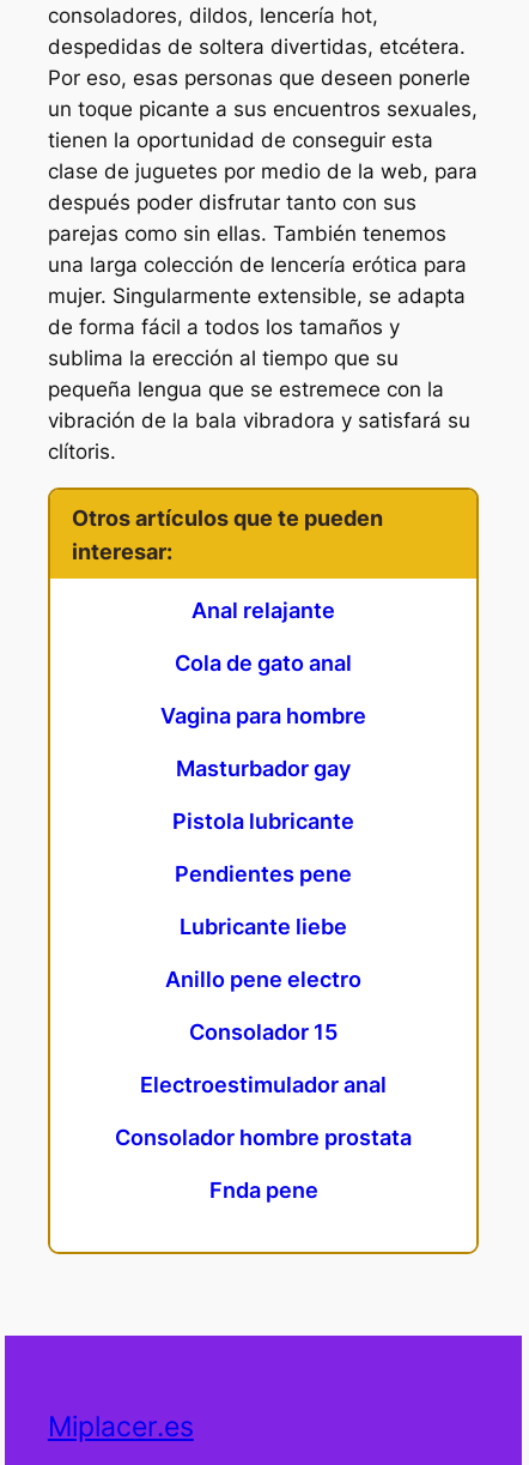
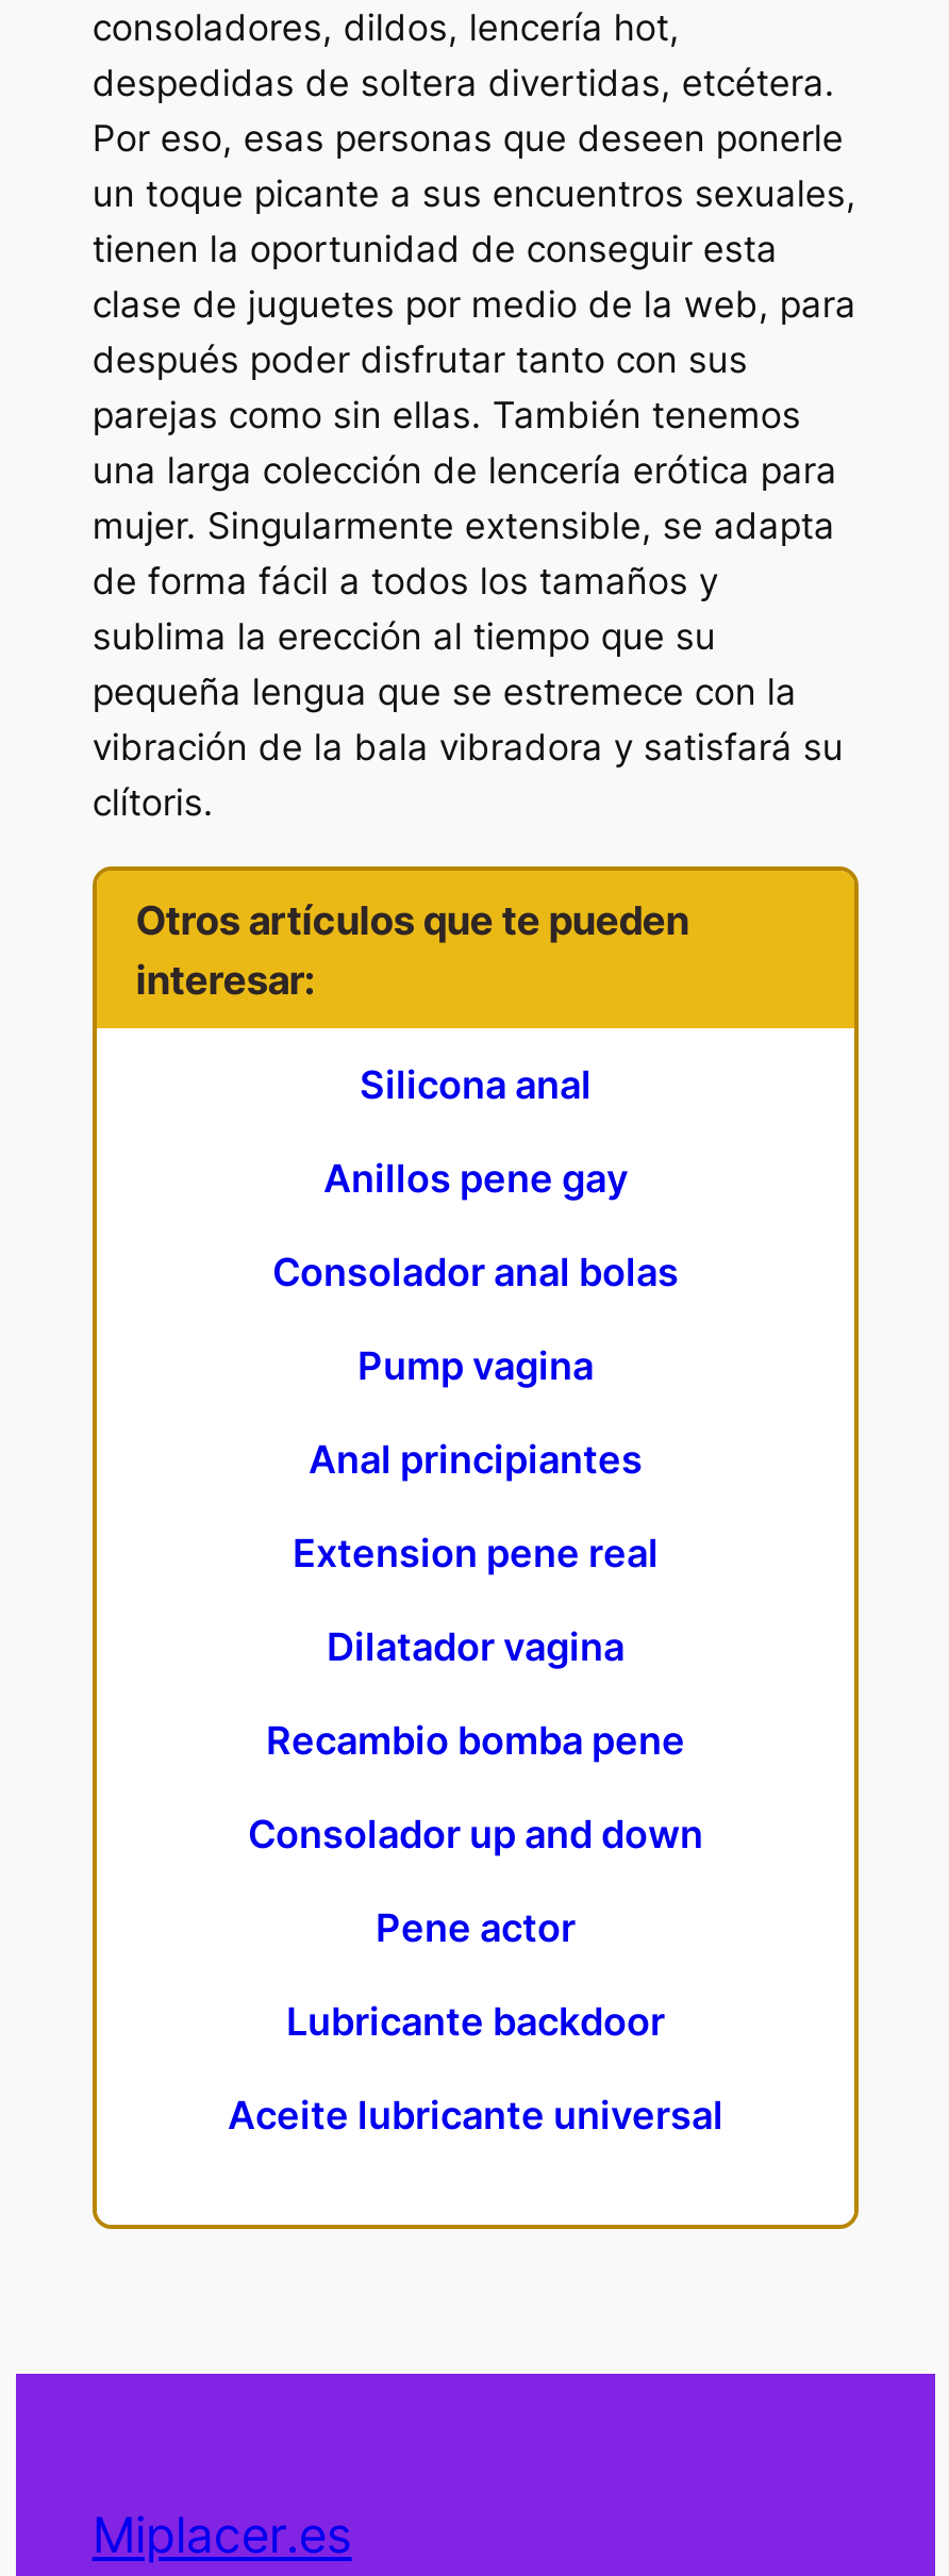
[191,598,335,623] Anal relajante -> [360,1063,592,1108] Silicona anal
[175,651,352,676] Cola de gato anal -> [323,1157,628,1201] Anillos pene gay
[160,704,366,729] Vagina para hombre -> [272,1250,679,1295] Consolador anal bolas
[176,756,351,781] Masturbador gay -> [357,1344,594,1389] Pump vagina
[172,809,354,834] Pistola lubricante -> [309,1438,643,1482] Anal principiantes
[175,862,352,887] Pendientes pene -> [293,1531,659,1576] Extension pene real
[180,914,347,939] Lubricante liebe -> [327,1625,625,1670] Dilatador vagina
[165,967,361,992] Anillo pene electro -> [266,1719,685,1763] Recambio bomba pene
[189,1020,338,1045] Consolador 15 -> [248,1812,703,1857] Consolador up and down
[140,1072,387,1098] Electroestimulador anal -> [376,1906,576,1951] Pene actor
[115,1125,412,1150] Consolador hombre prostata -> [286,2000,665,2044] Lubricante backdoor
[209,1178,318,1203] Fnda pene -> [228,2093,723,2138] Aceite lubricante universal

